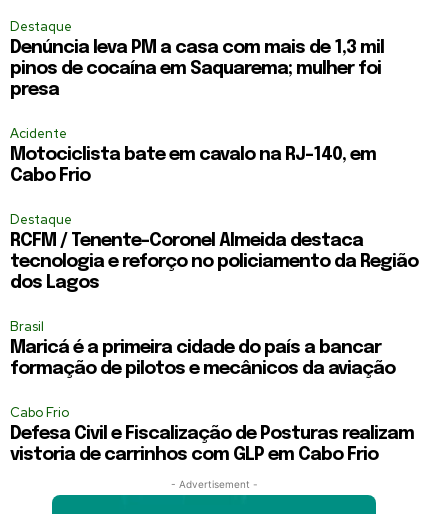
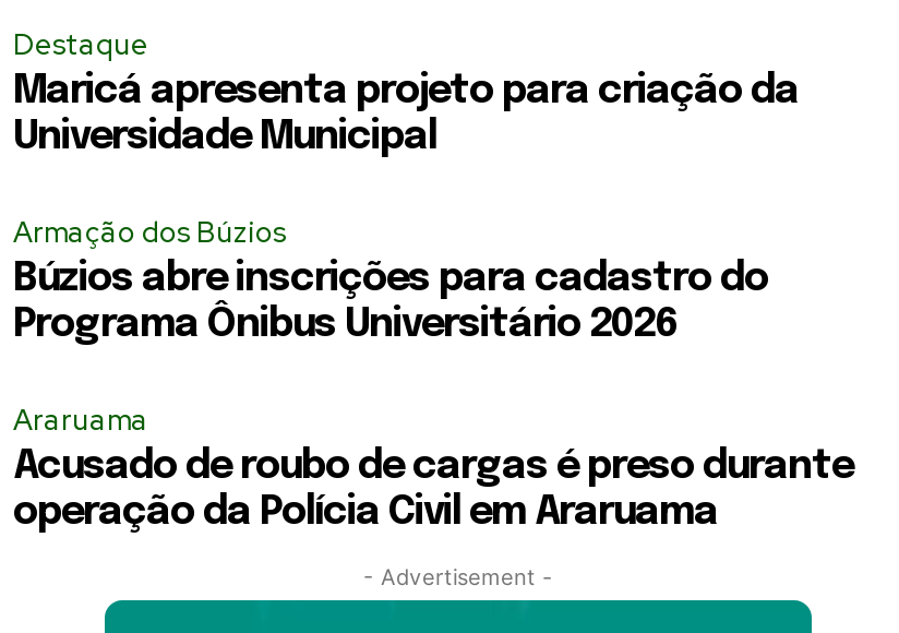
[10,39,418,464] Denúncia leva PM a casa com mais de 1,3 mil | pinos de cocaína em Saquarema; mulher foi | presa | Acidente | Motociclista bate em cavalo na RJ-140, em | Cabo Frio | Destaque | RCFM / Tenente-Coronel Almeida destaca | tecnologia e reforço no policiamento da Região | dos Lagos | Brasil | Maricá é a primeira cidade do país a bancar | formação de pilotos e mecânicos da aviação | Cabo Frio | Defesa Civil e Fiscalização de Posturas realizam | vistoria de carrinhos com GLP em Cabo Frio -> [13,72,853,533] Maricá apresenta projeto para criação da | Universidade Municipal | Armação dos Búzios | Búzios abre inscrições para cadastro do | Programa Ônibus Universitário 2026 | Araruama | Acusado de roubo de cargas é preso durante | operação da Polícia Civil em Araruama

